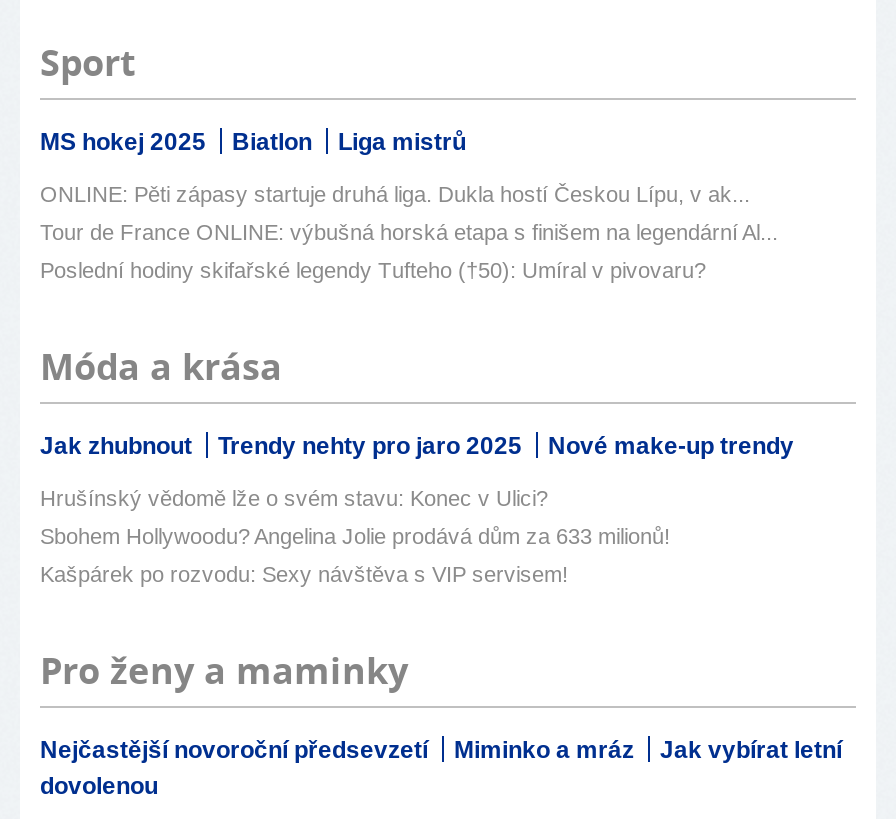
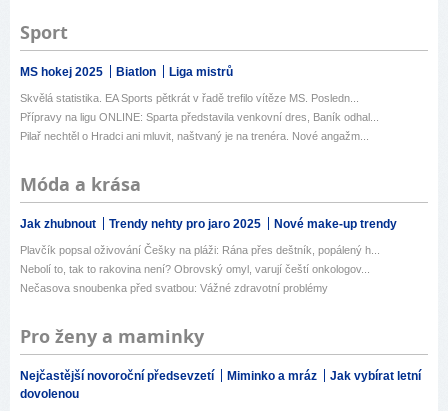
[40,182,750,206] ONLINE: Pěti zápasy startuje druhá liga. Dukla hostí Českou Lípu, v ak... -> [20,92,359,104] Skvělá statistika. EA Sports pětkrát v řadě trefilo vítěze MS. Posledn...
[40,220,778,244] Tour de France ONLINE: výbušná horská etapa s finišem na legendární Al... -> [20,111,379,123] Přípravy na ligu ONLINE: Sparta představila venkovní dres, Baník odhal...
[40,258,706,282] Poslední hodiny skifařské legendy Tufteho (†50): Umíral v pivovaru? -> [20,130,369,142] Pilař nechtěl o Hradci ani mluvit, naštvaný je na trenéra. Nové angažm...
[40,486,548,510] Hrušínský vědomě lže o svém stavu: Konec v Ulici? -> [20,244,380,256] Plavčík popsal oživování Češky na pláži: Rána přes deštník, popálený h...
[40,524,670,548] Sbohem Hollywoodu? Angelina Jolie prodává dům za 633 milionů! -> [20,263,370,275] Nebolí to, tak to rakovina není? Obrovský omyl, varují čeští onkologov...
[40,562,568,586] Kašpárek po rozvodu: Sexy návštěva s VIP servisem! -> [20,282,328,294] Nečasova snoubenka před svatbou: Vážné zdravotní problémy

